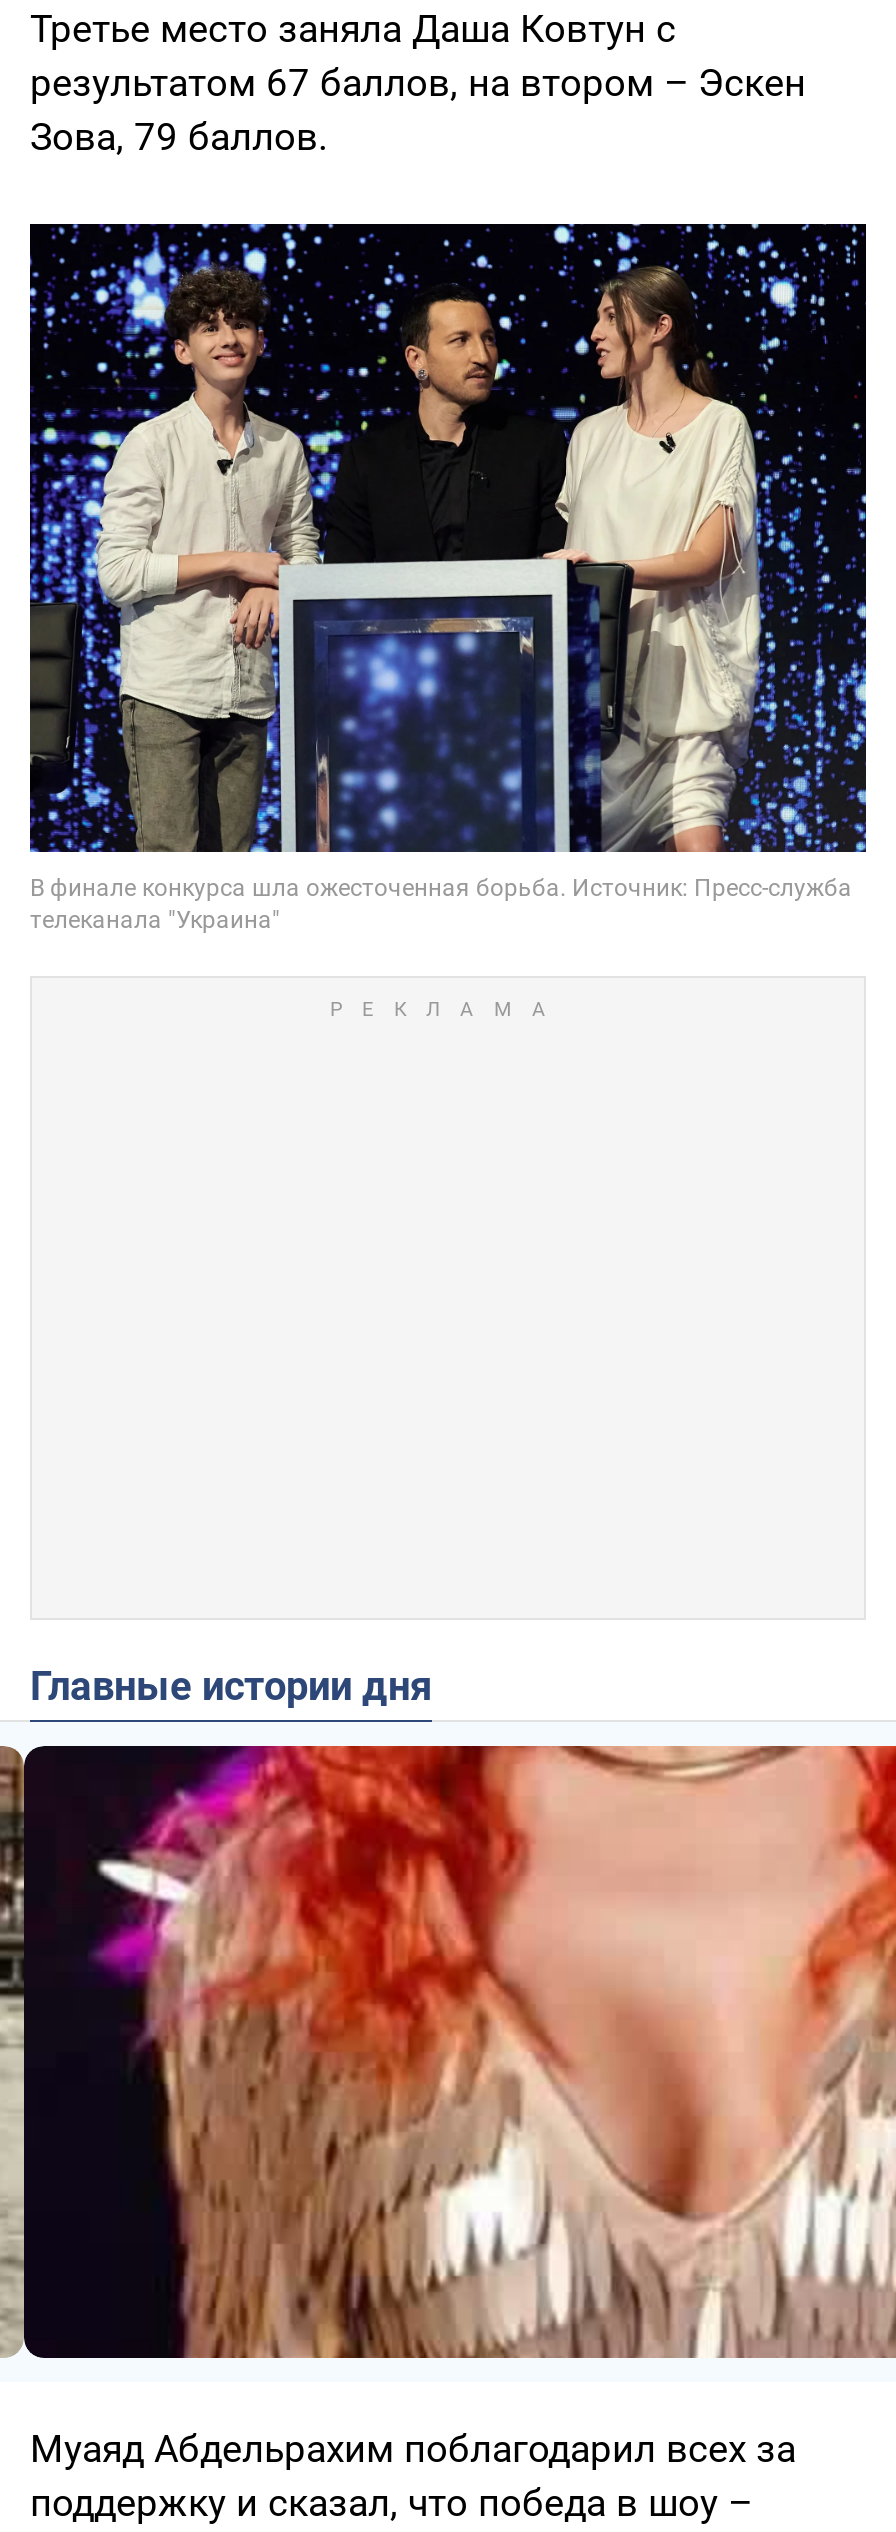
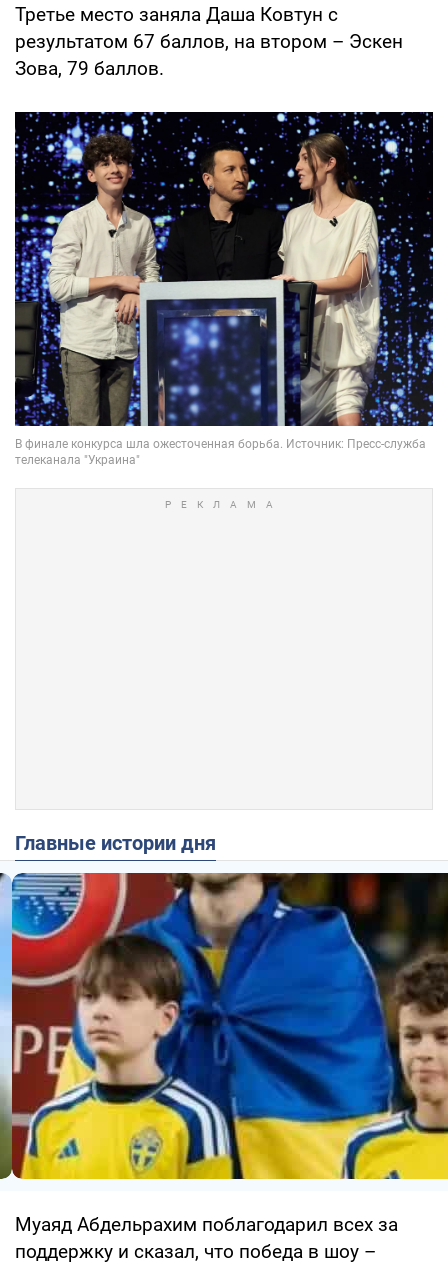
[6,1744,890,2360] [image] -> [3,872,445,1180] [image]

